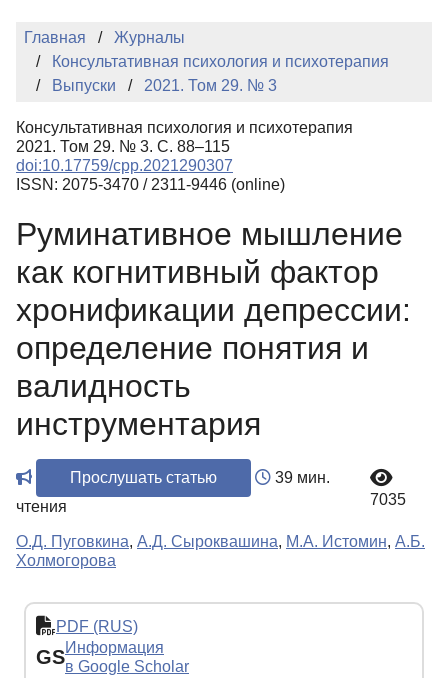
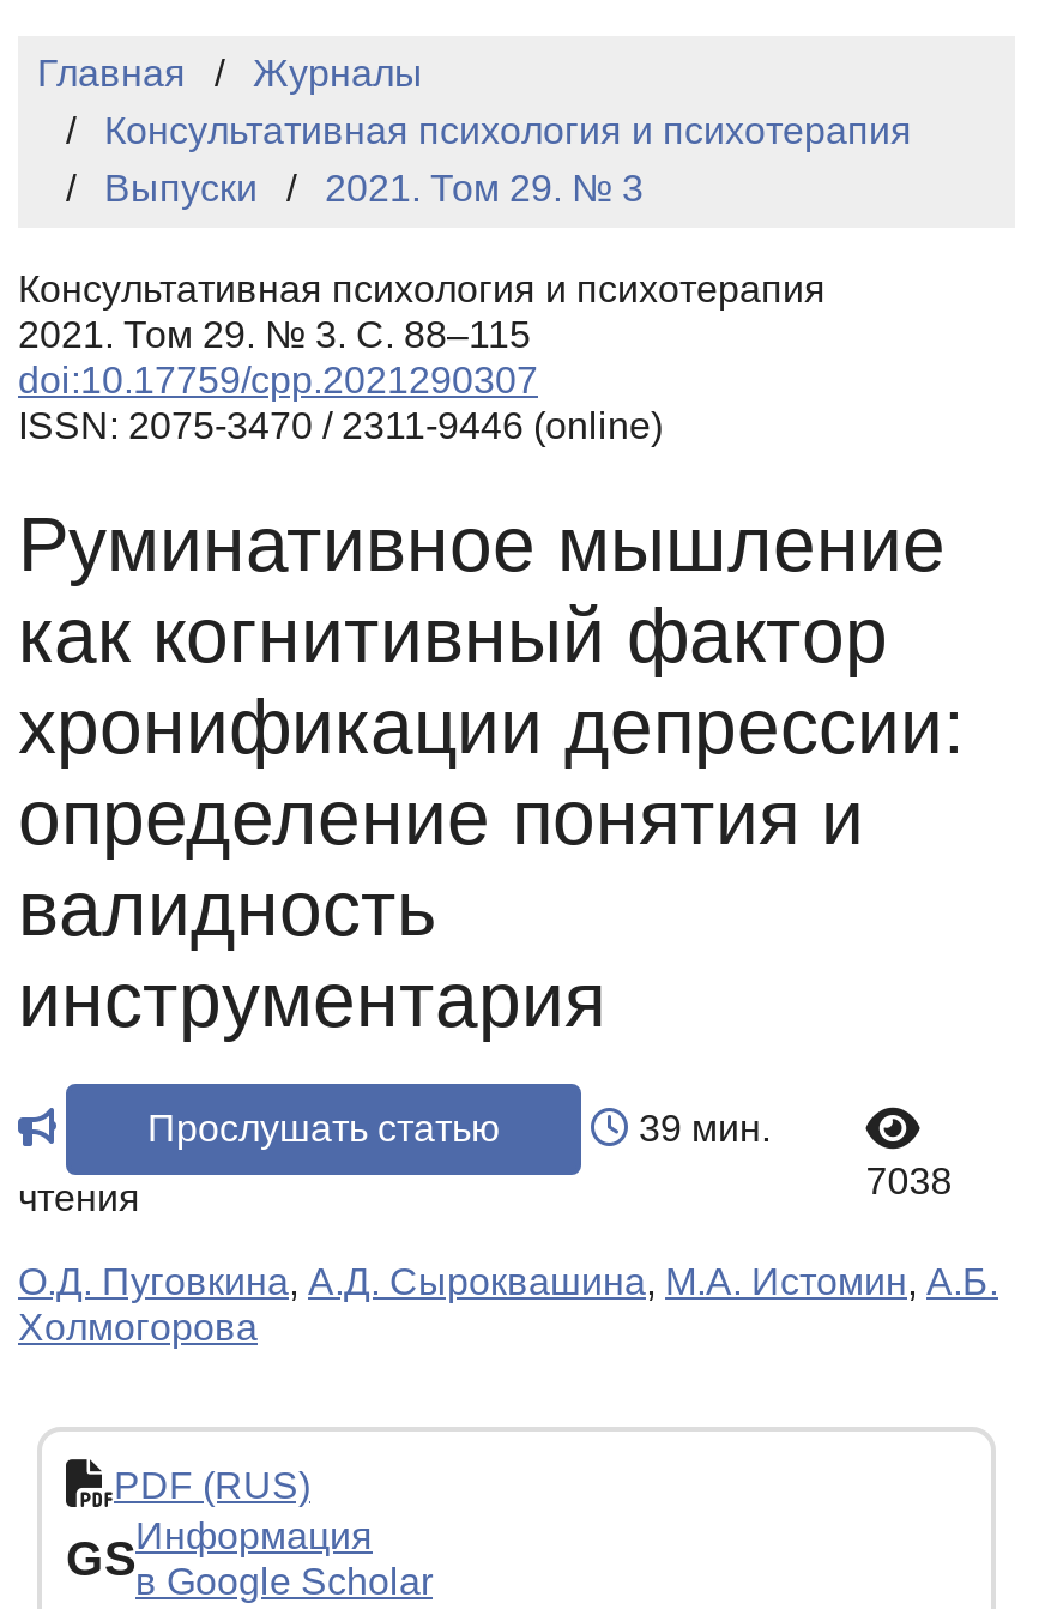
[370,491,406,508] 7035 -> [866,1162,952,1202] 7038

